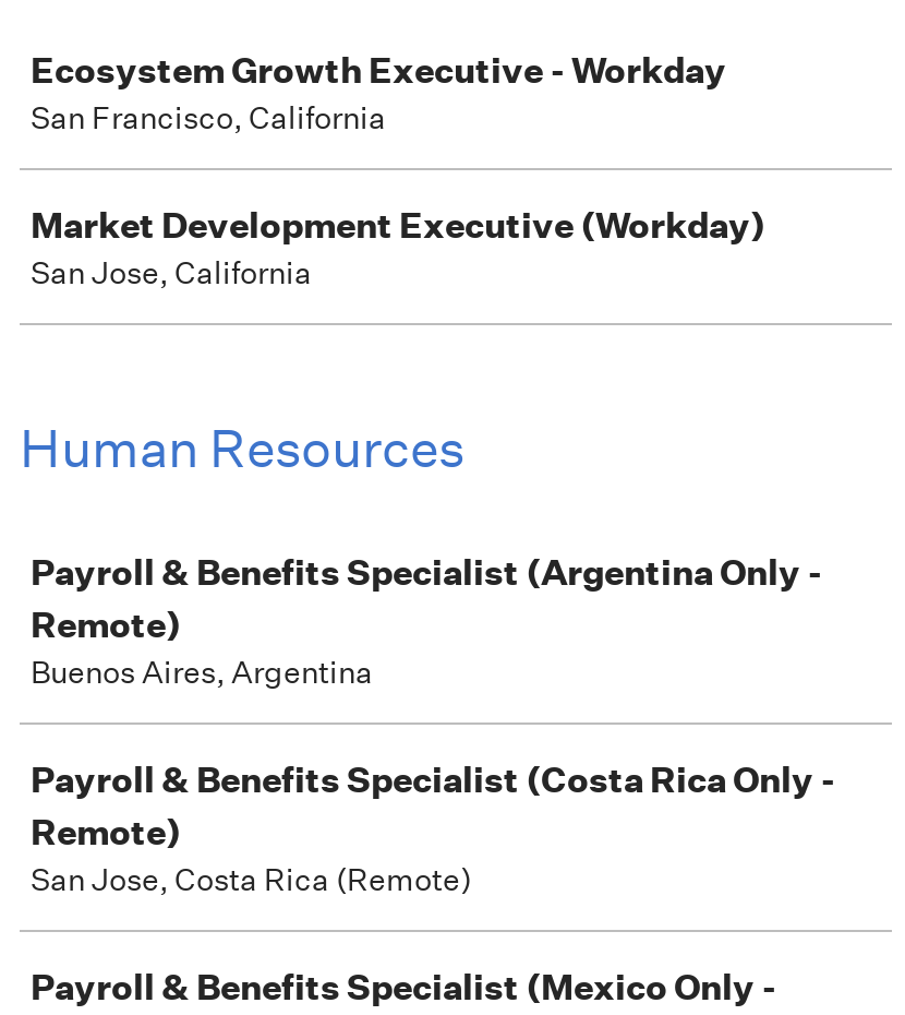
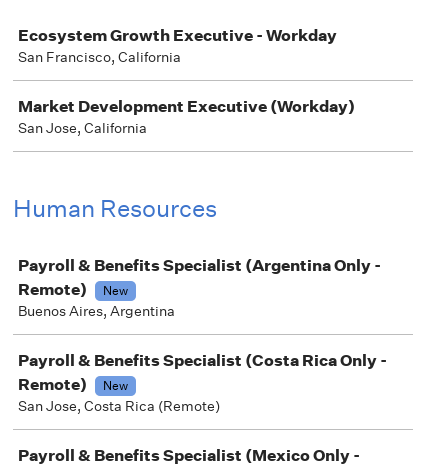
none -> [103,282,128,299] New
none -> [103,377,128,394] New

